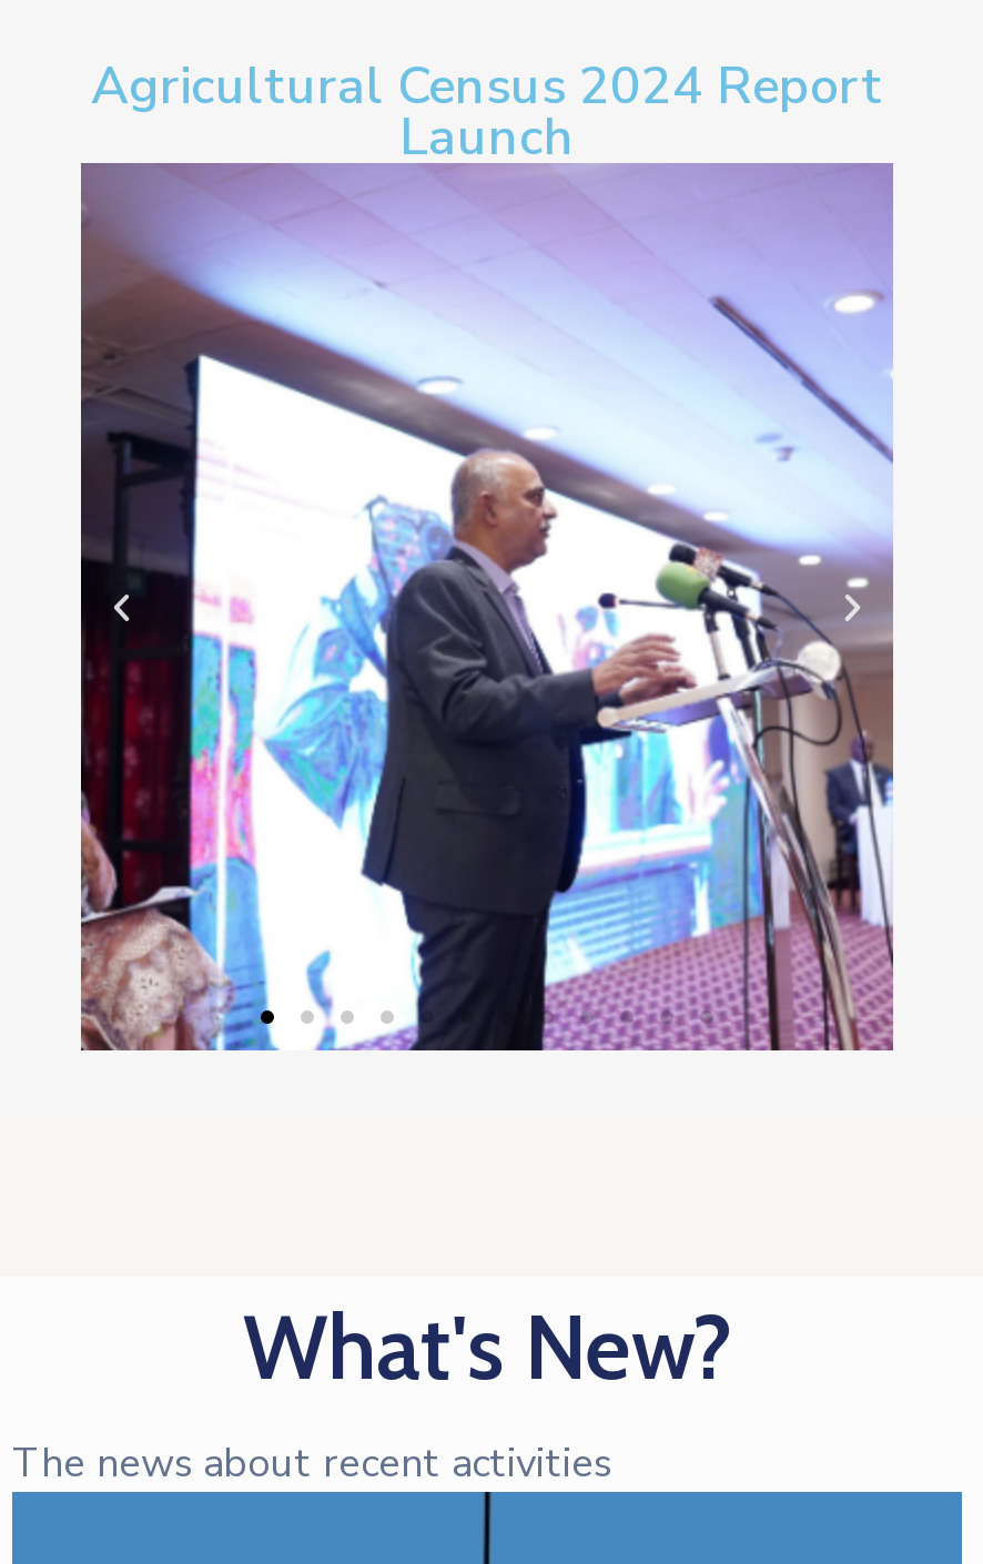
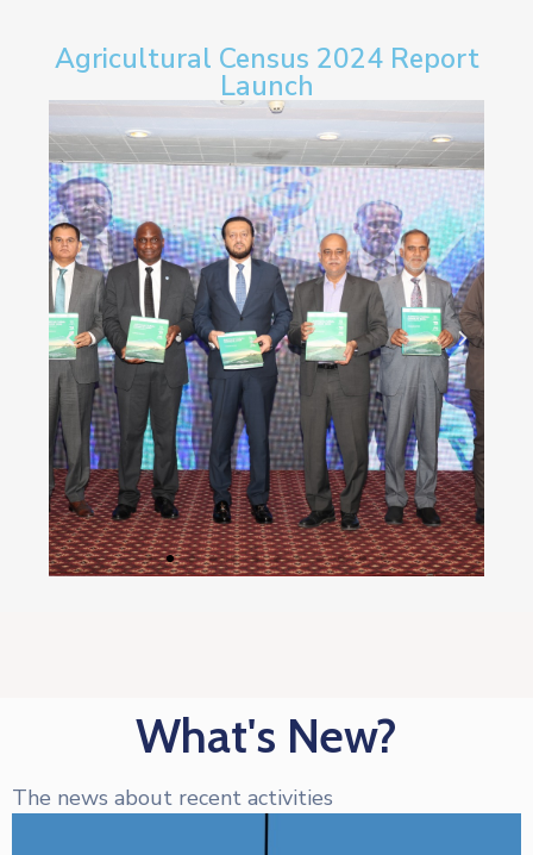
[79,163,895,1053] [image] -> [48,101,485,578] [image]

